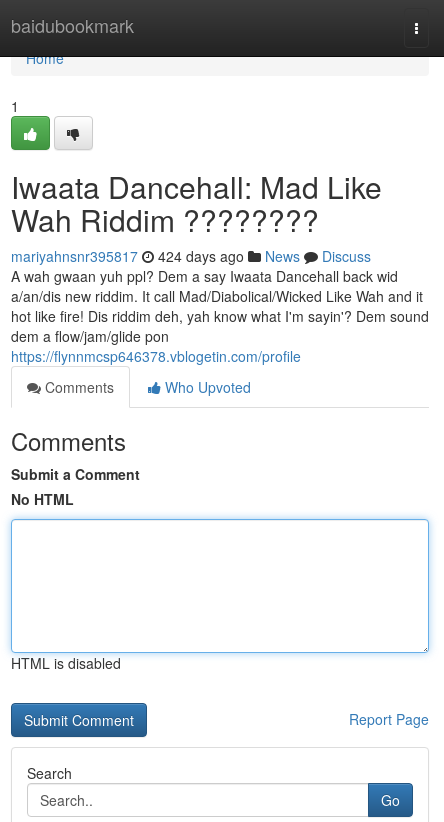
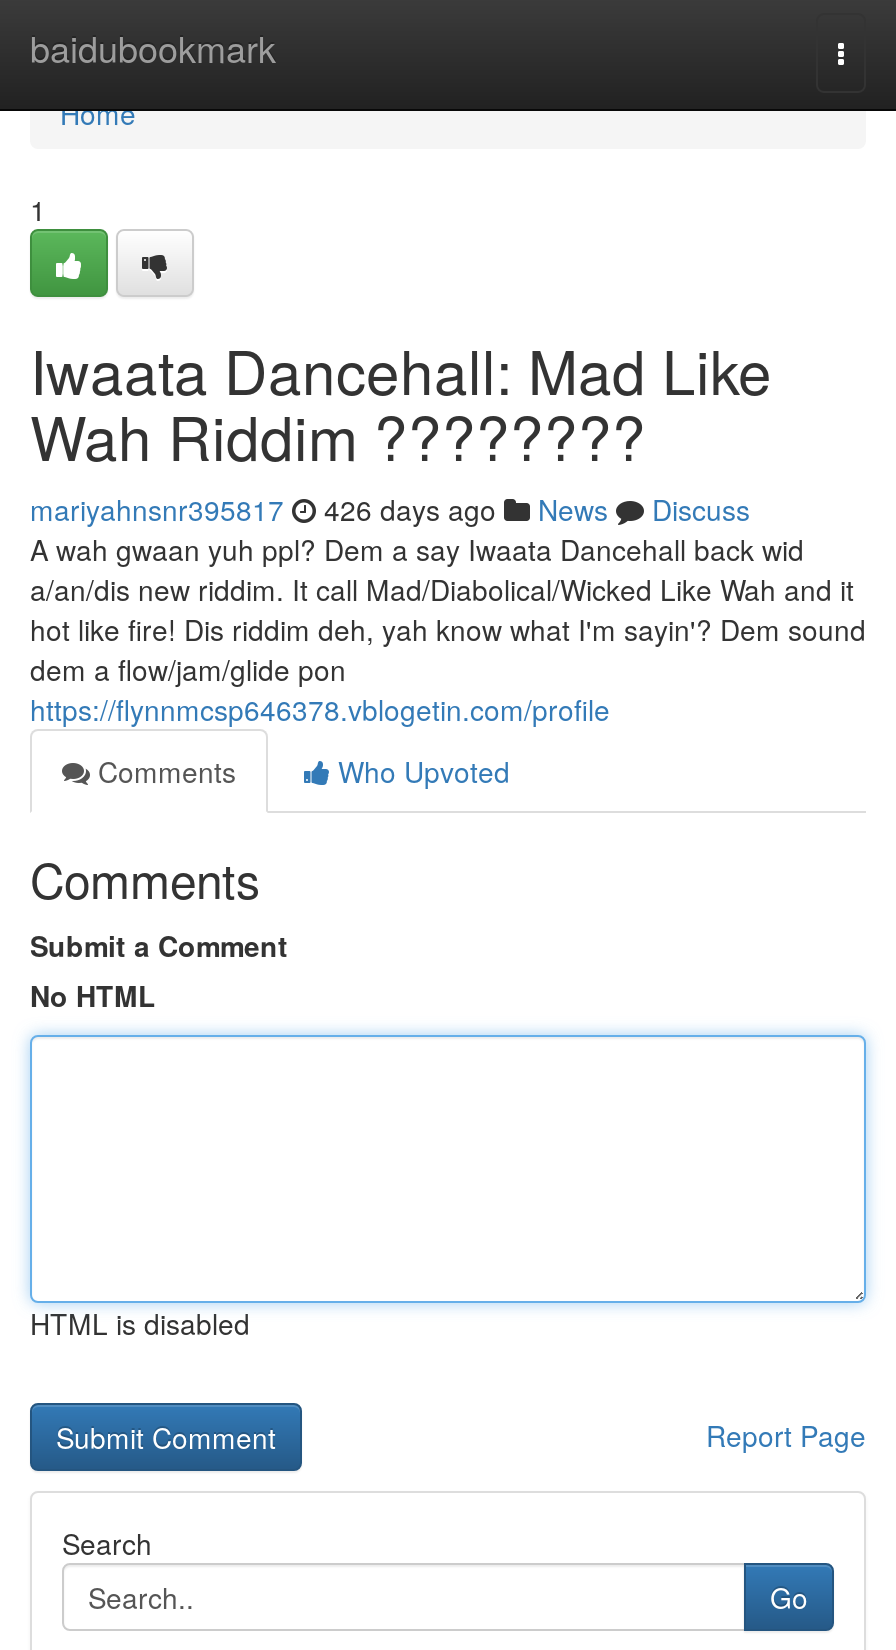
[11,246,371,266] mariyahnsnr395817 424 days ago News Discuss -> [30,489,750,529] mariyahnsnr395817 426 days ago News Discuss

